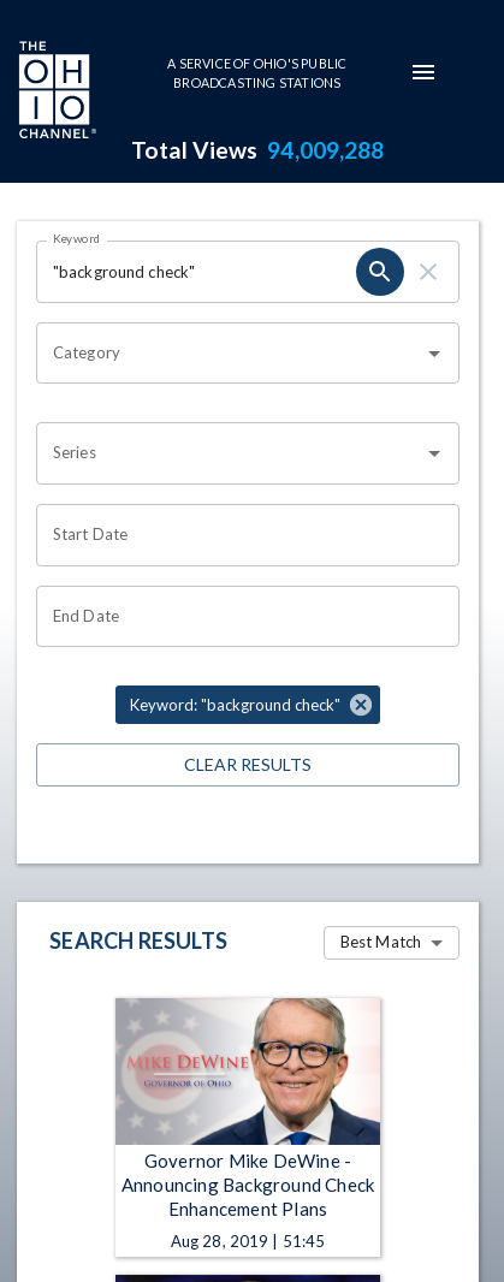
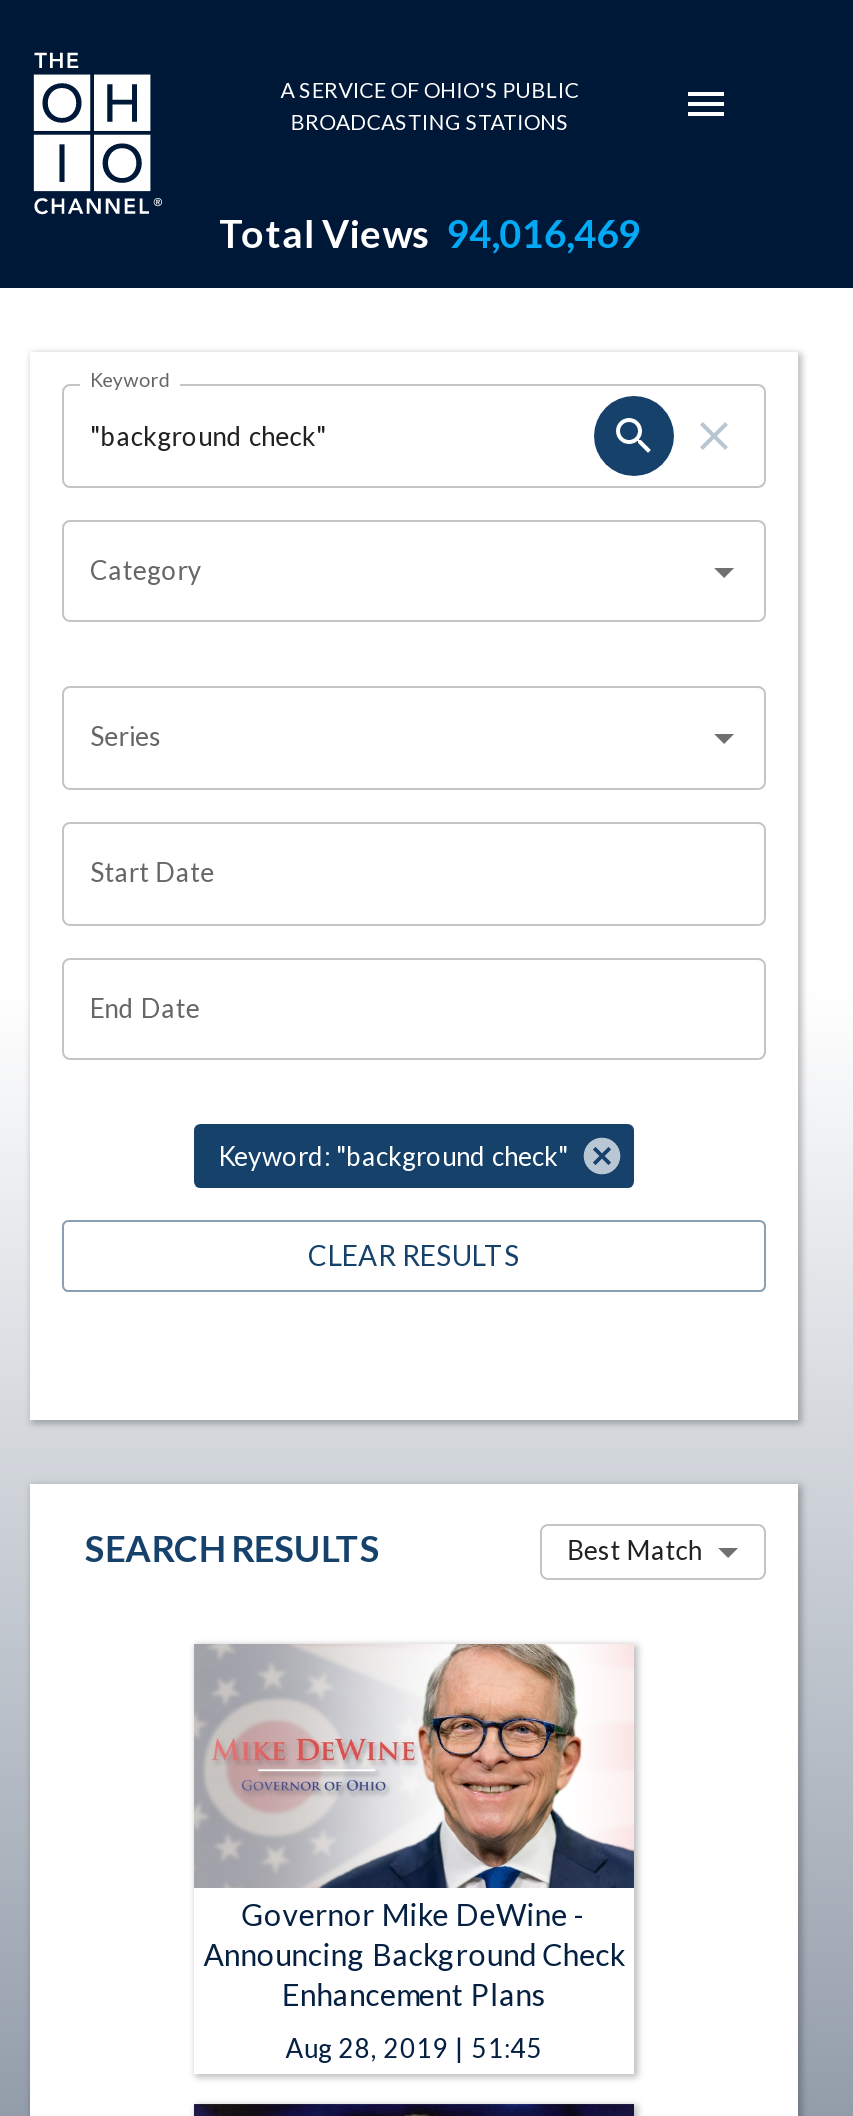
[131,136,384,164] Total Views 94,009,288 -> [219,210,640,256] Total Views 94,016,469

